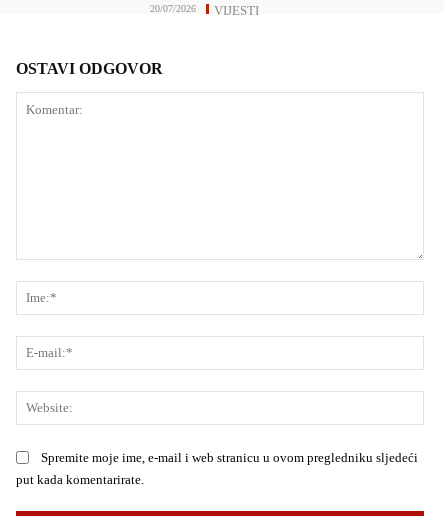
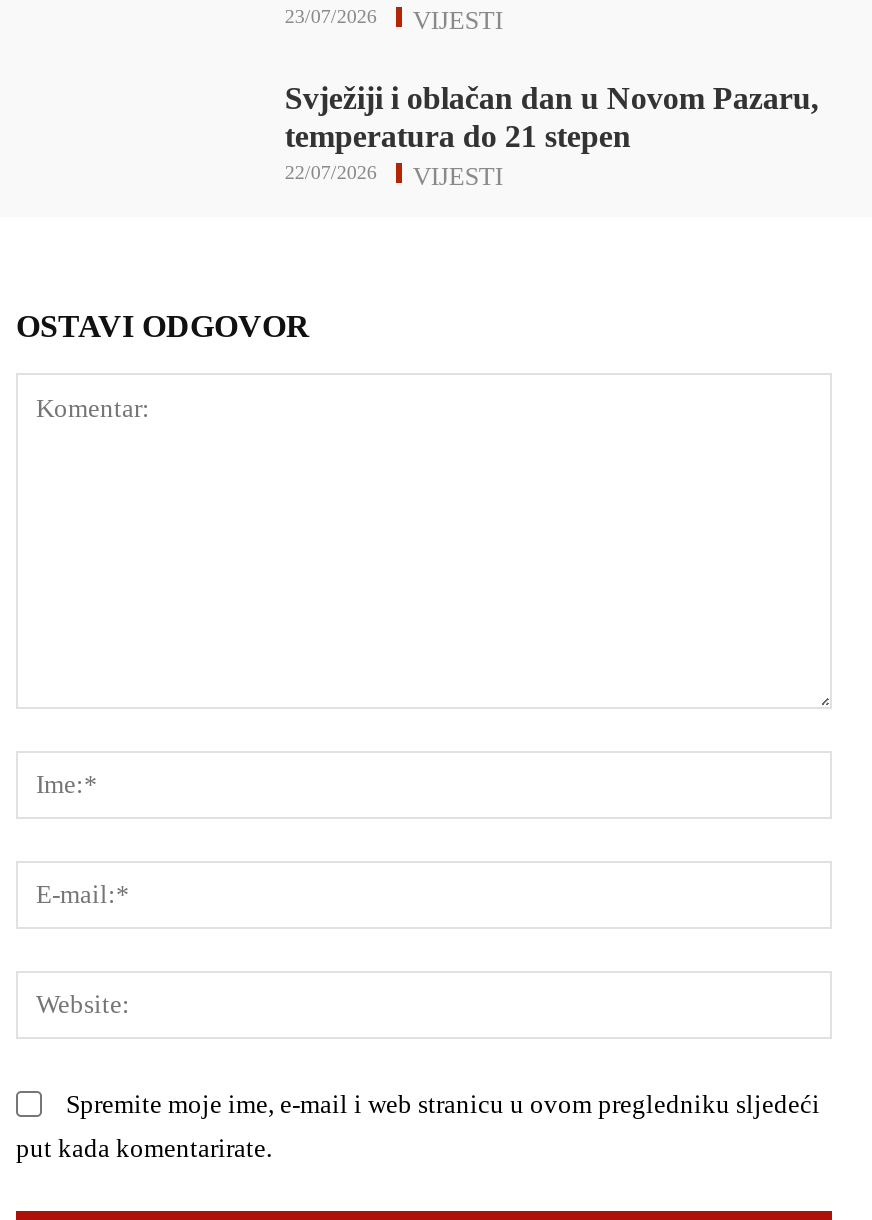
[150,3,196,14] 20/07/2026 -> [285,5,819,191] 23/07/2026 | Svježiji i oblačan dan u Novom Pazaru, | temperatura do 21 stepen | VIJESTI | 22/07/2026

